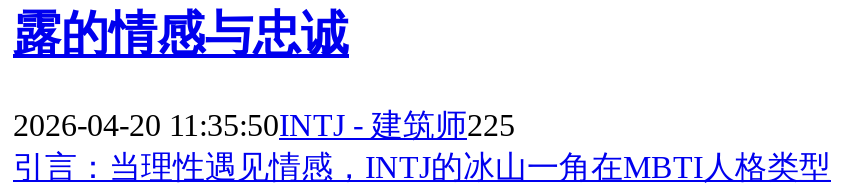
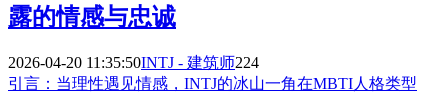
[13,107,515,141] 2026-04-20 11:35:50INTJ - 建筑师225 -> [8,54,259,71] 2026-04-20 11:35:50INTJ - 建筑师224

